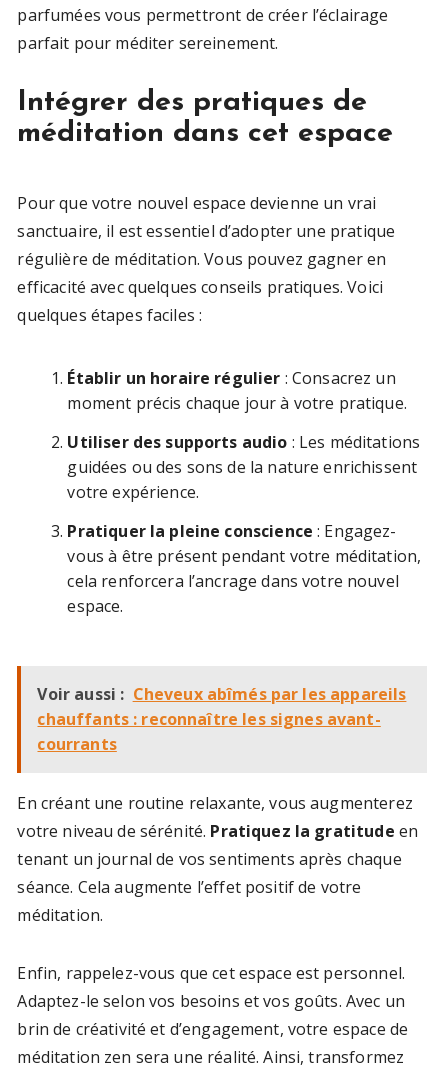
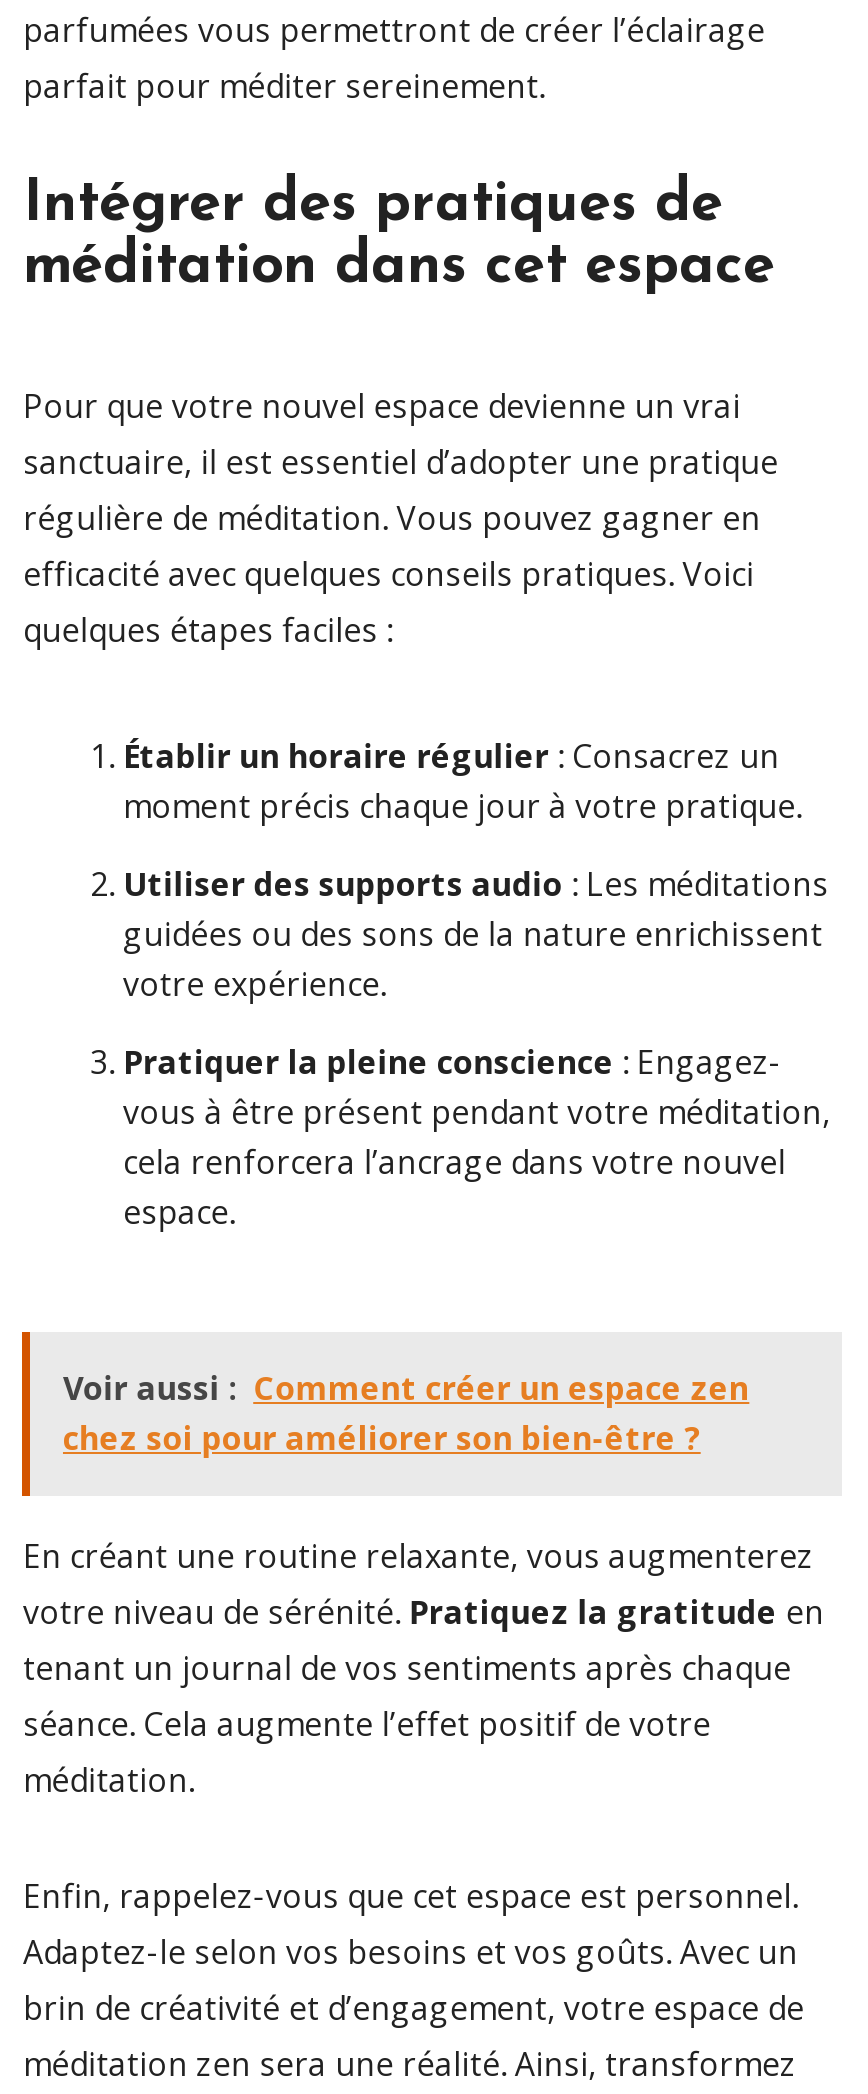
[37,683,406,755] Voir aussi : Cheveux abîmés par les appareils | chauffants : reconnaître les signes avant- | courrants -> [63,1367,749,1461] Voir aussi : Comment créer un espace zen | chez soi pour améliorer son bien-être ?

